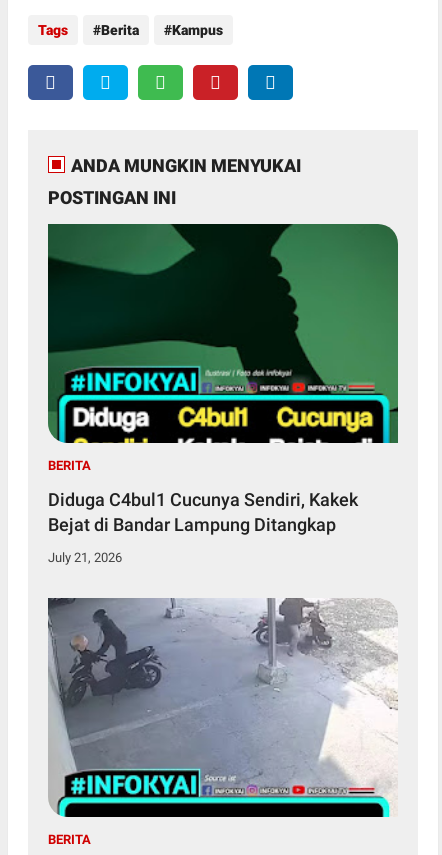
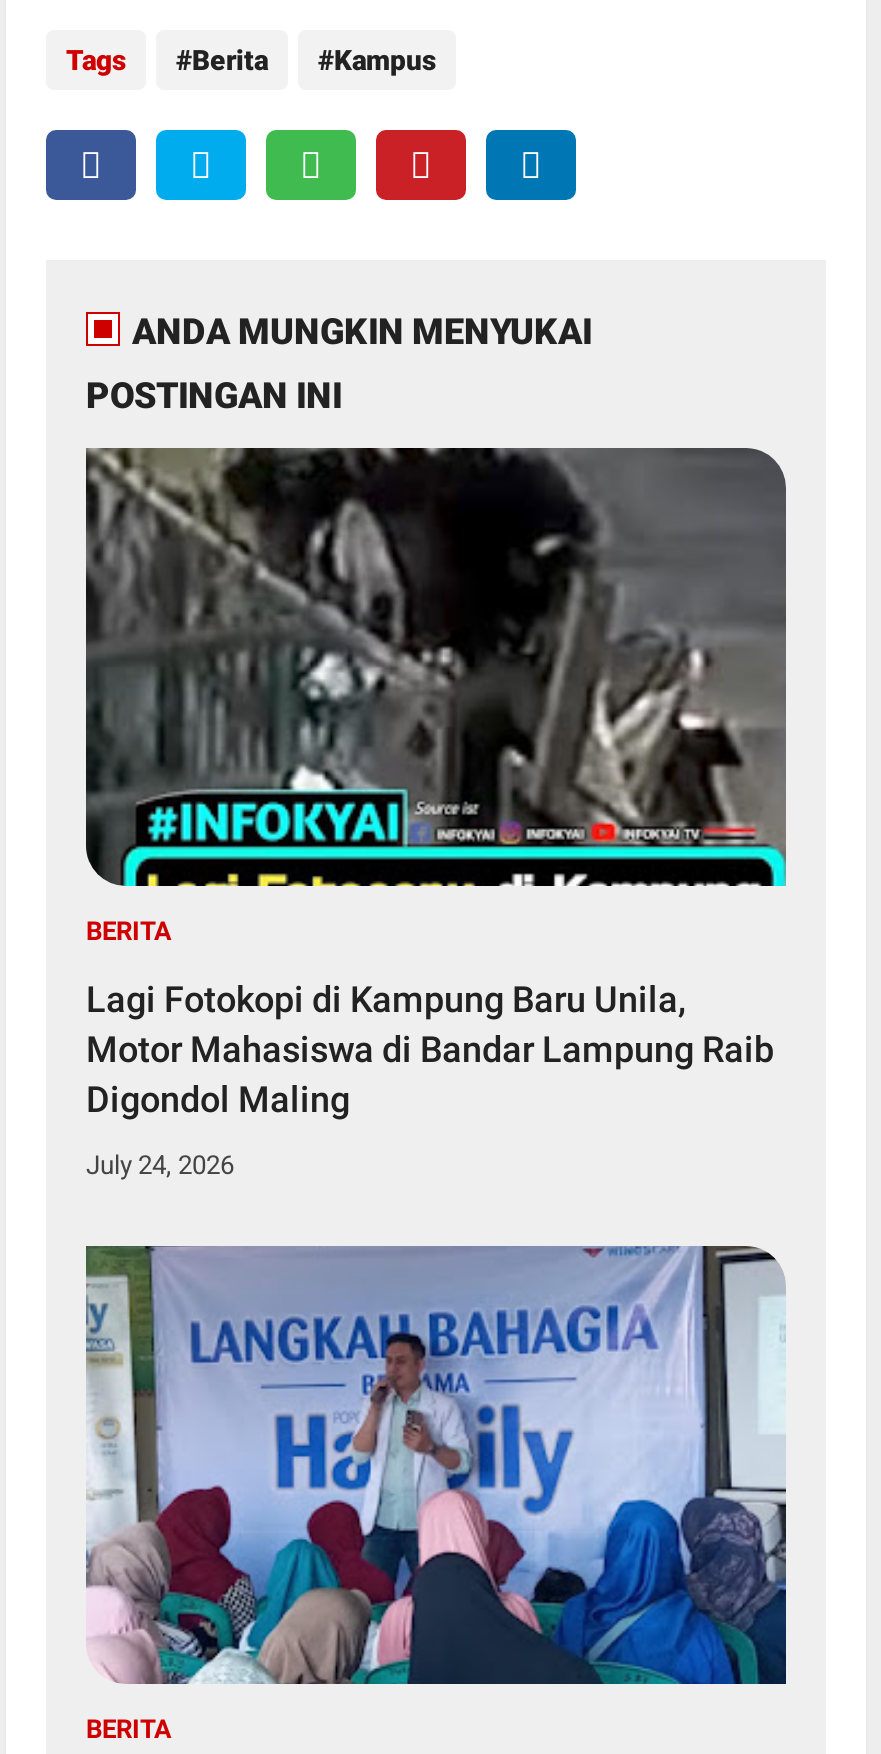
[47,224,399,444] [image] -> [86,446,788,888] [image]
[48,489,358,535] Diduga C4bul1 Cucunya Sendiri, Kakek | Bejat di Bandar Lampung Ditangkap -> [86,978,774,1120] Lagi Fotokopi di Kampung Baru Unila, | Motor Mahasiswa di Bandar Lampung Raib | Digondol Maling
[48,550,122,565] July 21, 2026 -> [86,1150,234,1180] July 24, 2026
[48,598,398,818] [image] -> [86,1244,788,1686] [image]

